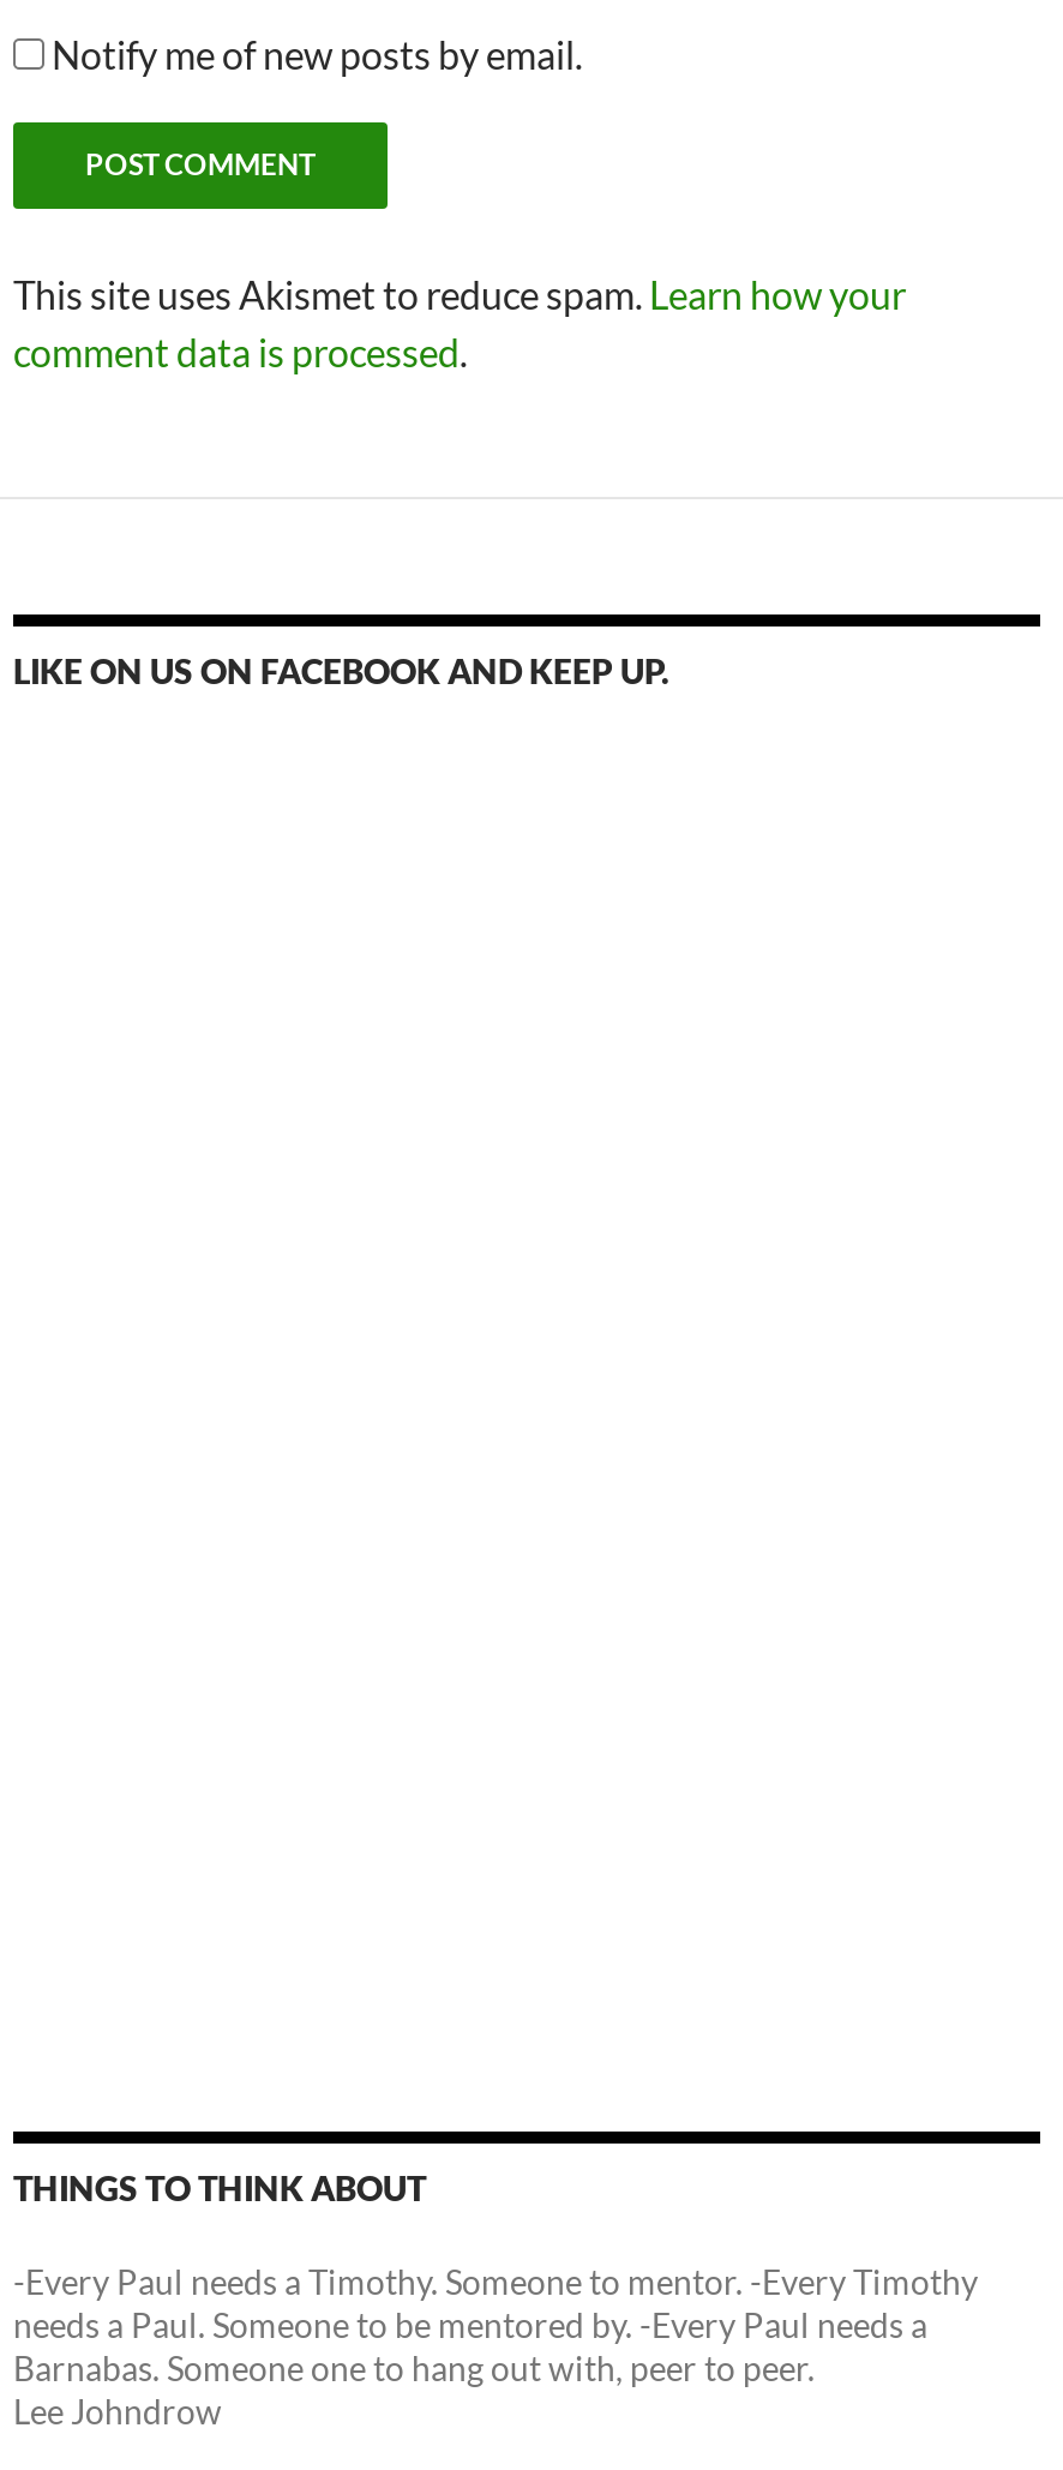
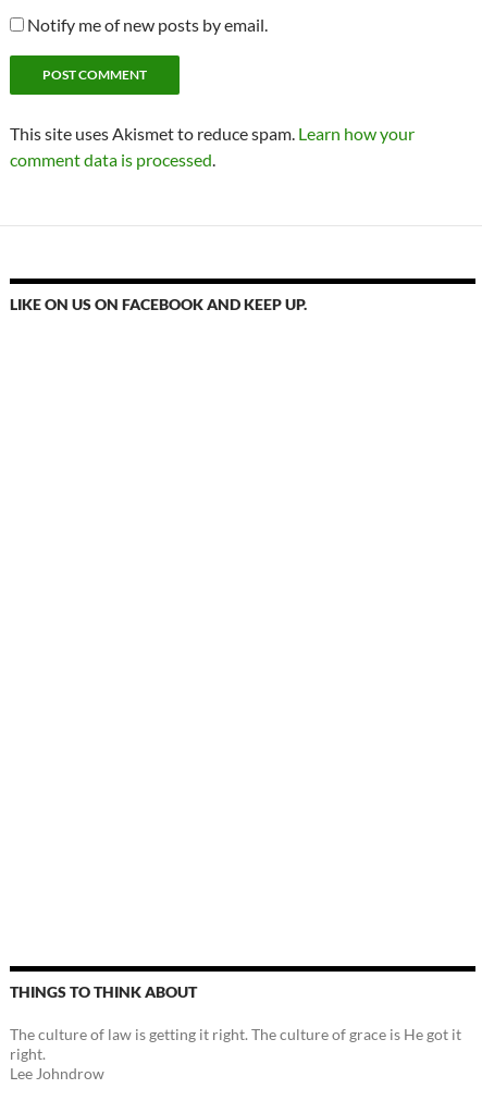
[13,2260,978,2387] -Every Paul needs a Timothy. Someone to mentor. -Every Timothy | needs a Paul. Someone to be mentored by. -Every Paul needs a | Barnabas. Someone one to hang out with, peer to peer. -> [10,1025,461,1063] The culture of law is getting it right. The culture of grace is He got it | right.

